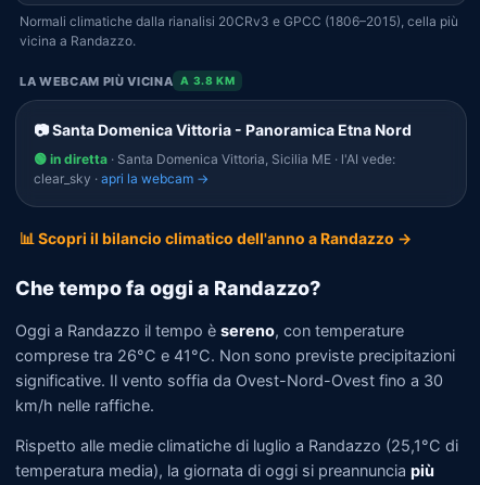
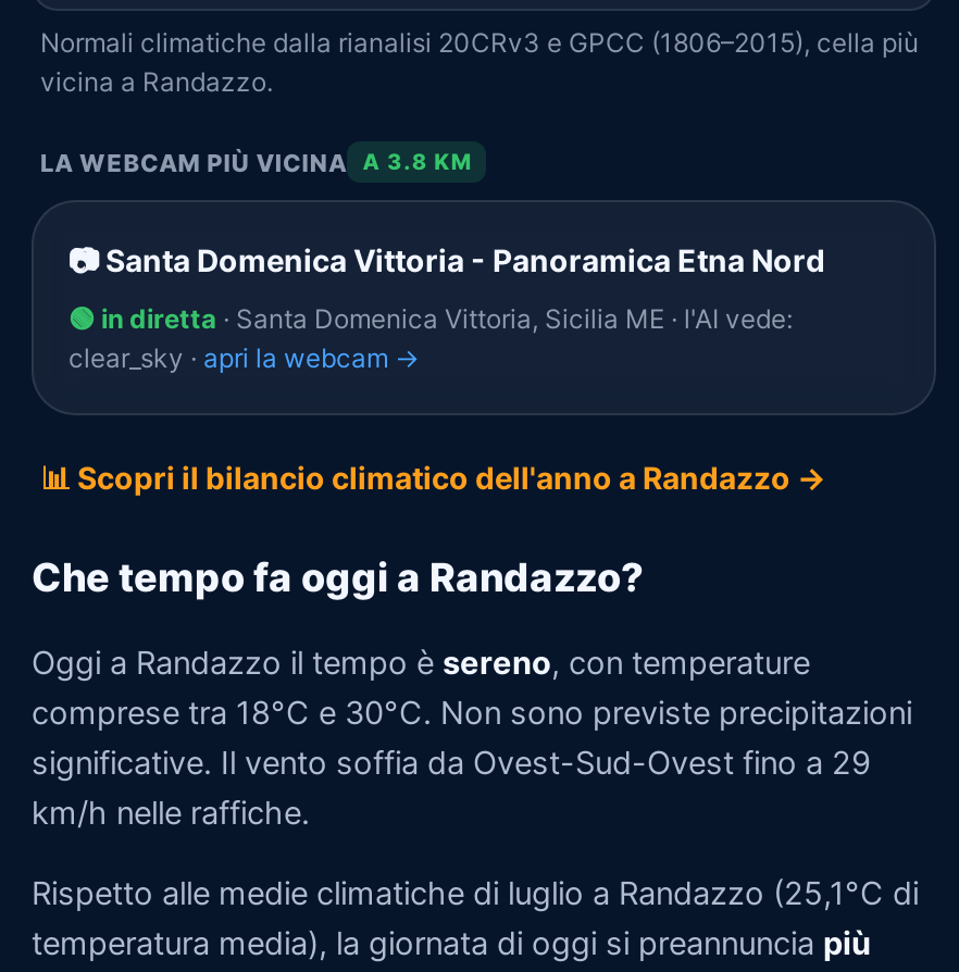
[15,346,455,365] comprese tra 26°C e 41°C. Non sono previste precipitazioni -> [32,693,912,732] comprese tra 18°C e 30°C. Non sono previste precipitazioni
[15,371,443,390] significative. Il vento soffia da Ovest-Nord-Ovest fino a 30 -> [32,743,871,782] significative. Il vento soffia da Ovest-Sud-Ovest fino a 29

